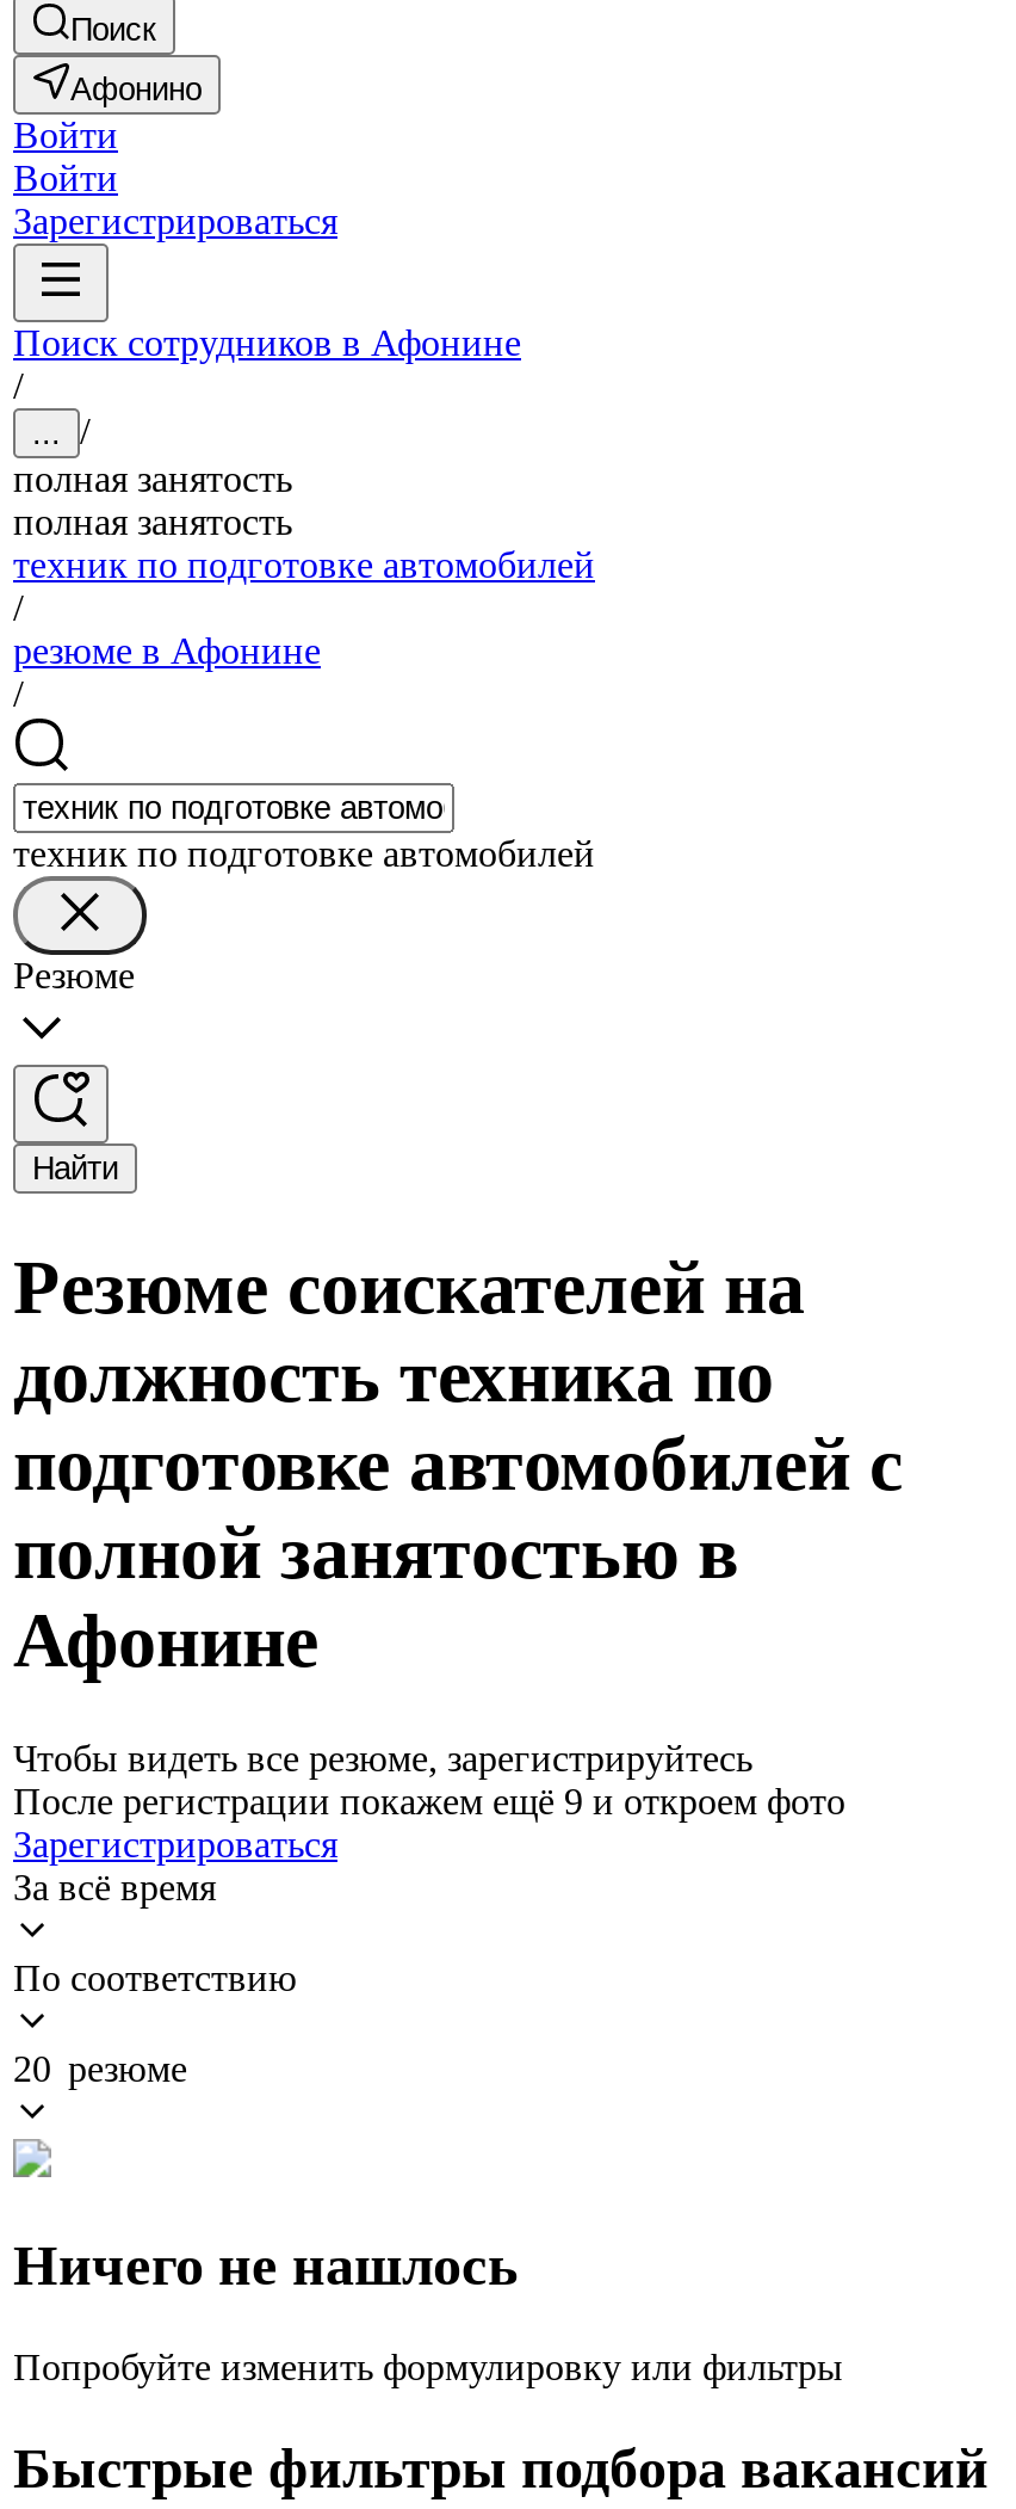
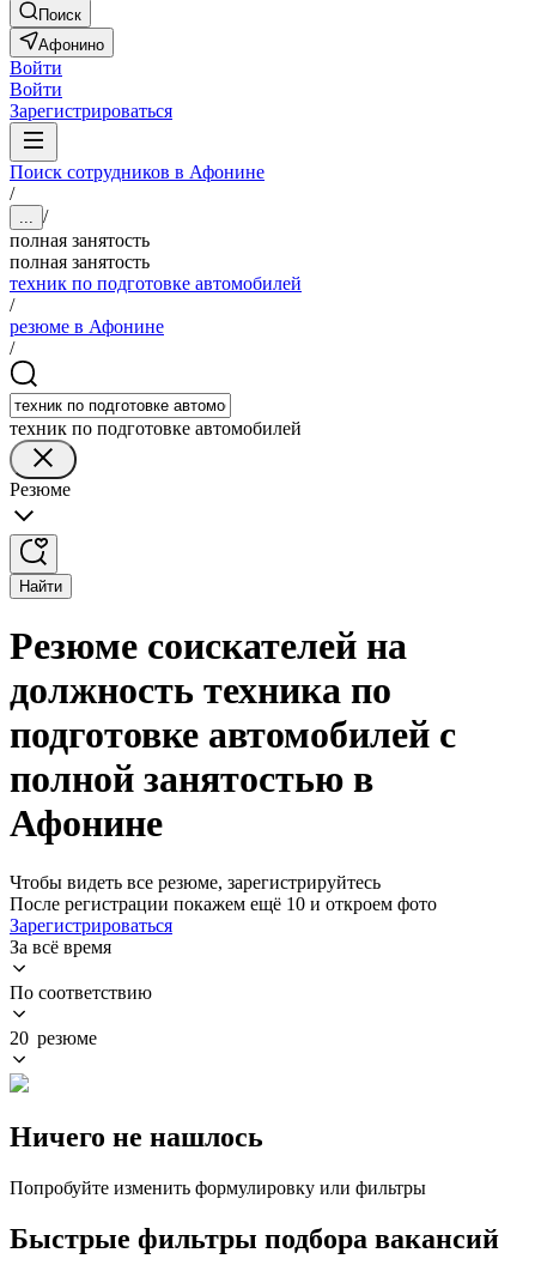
[13,1781,845,1821] После регистрации покажем ещё 9 и откроем фото -> [10,894,437,914] После регистрации покажем ещё 10 и откроем фото

